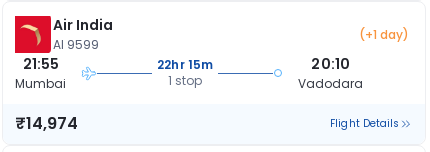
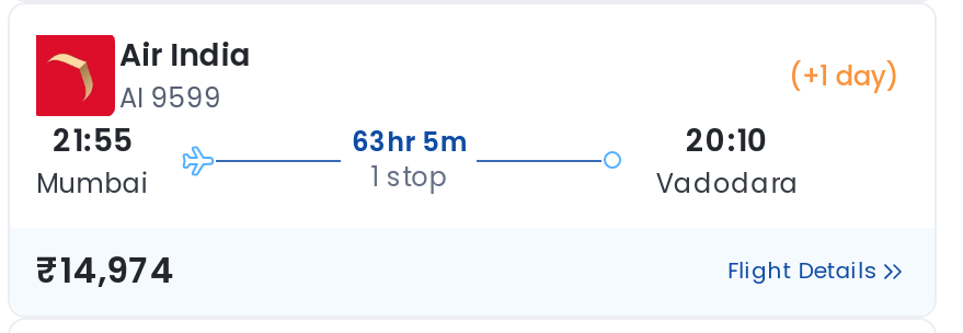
[157,56,213,73] 22hr 15m -> [351,123,466,160] 63hr 5m

